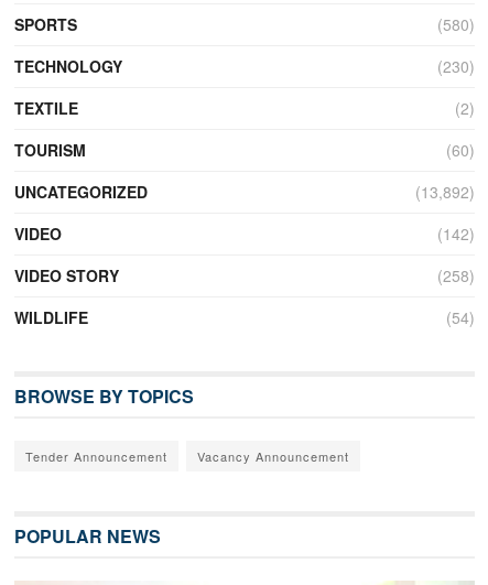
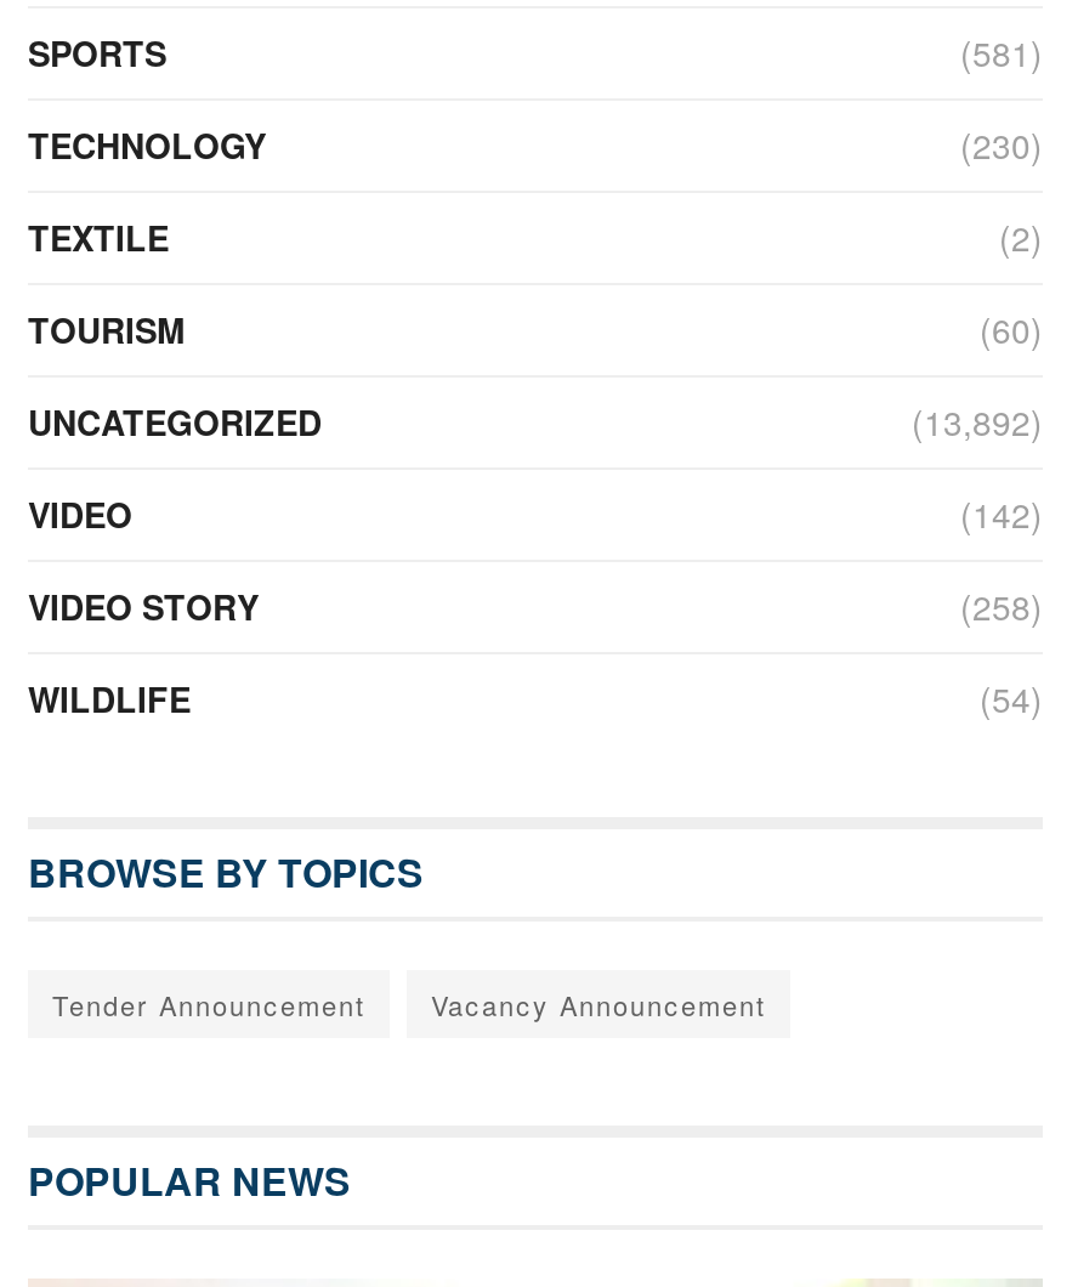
[437,13,475,35] (580) -> [960,27,1043,76] (581)

